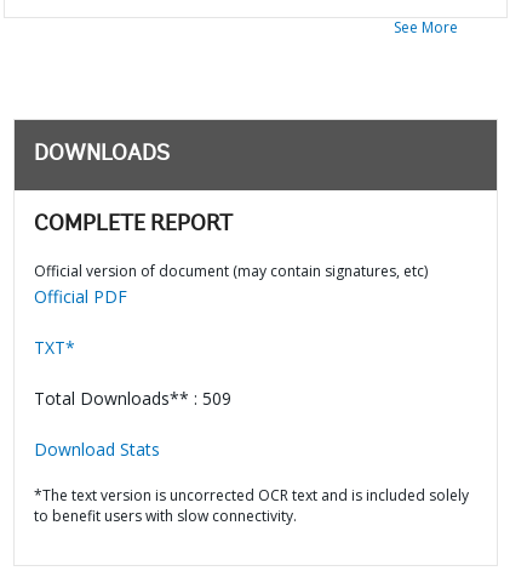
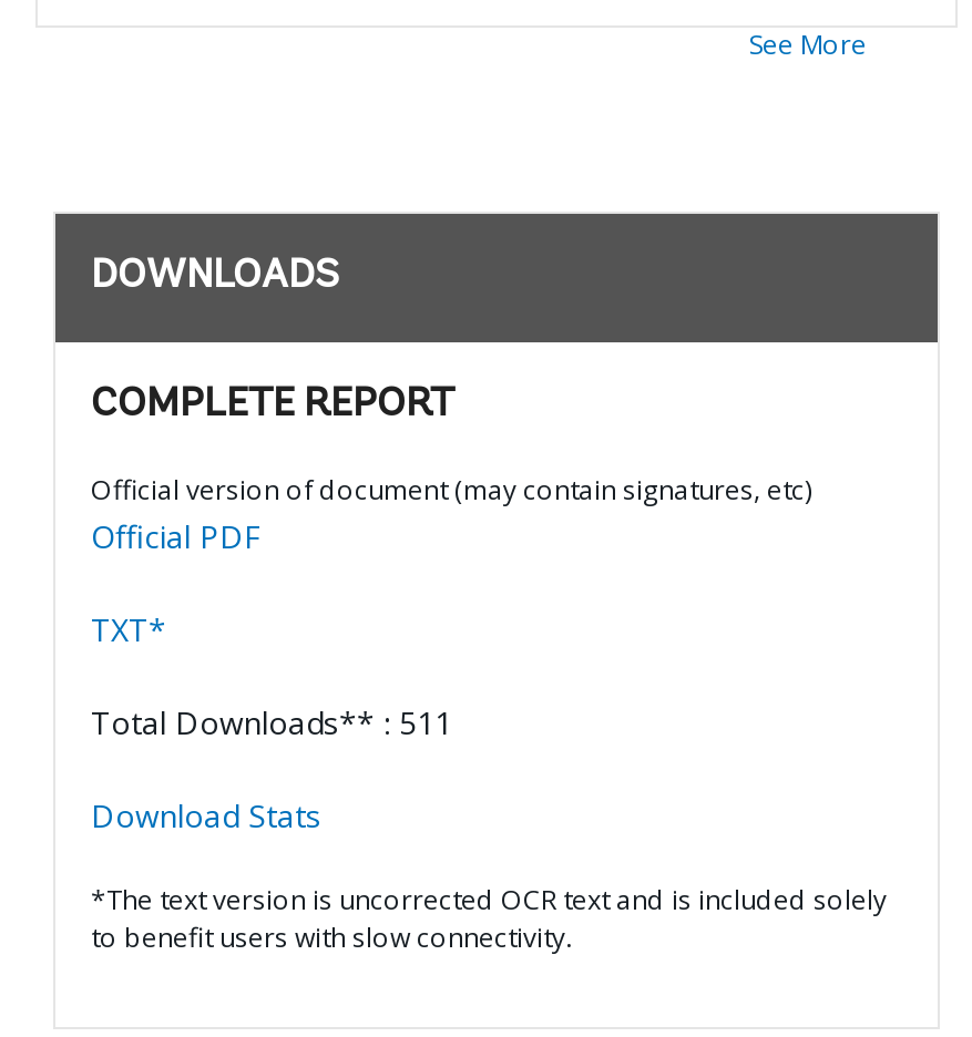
[34,387,231,410] Total Downloads** : 509 -> [91,701,452,743] Total Downloads** : 511

